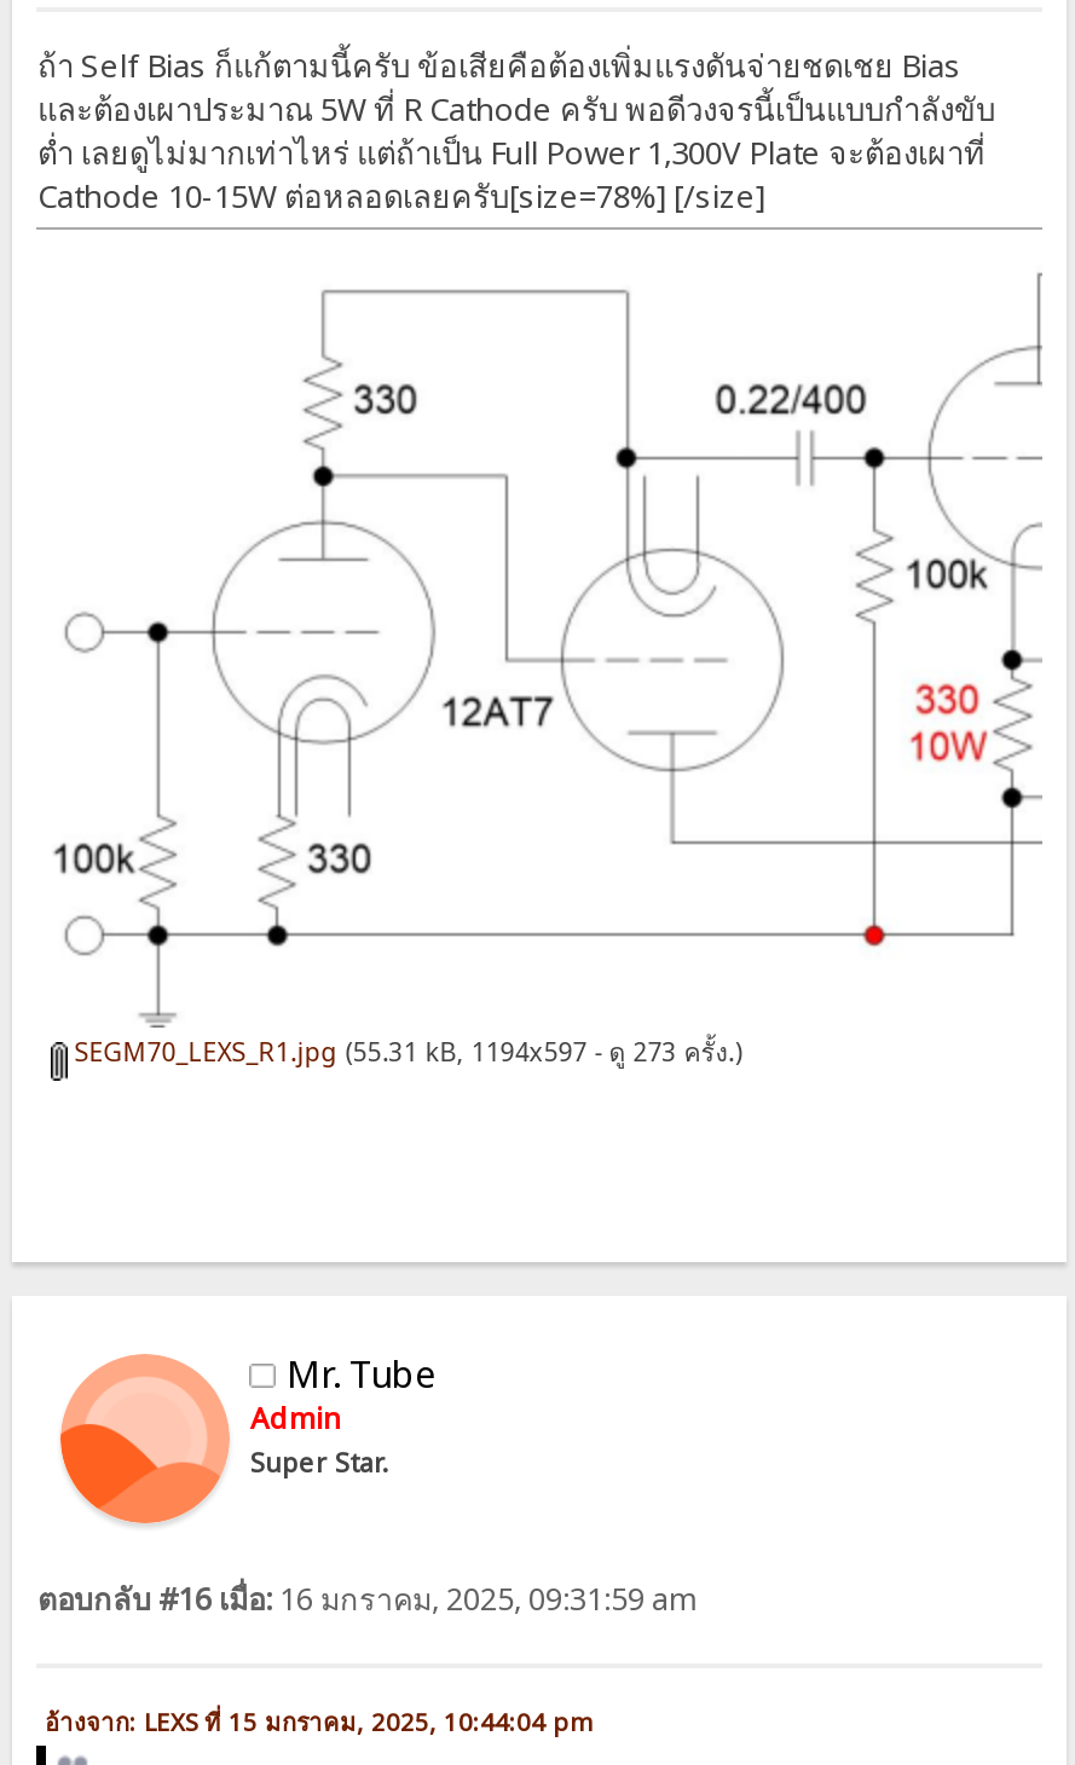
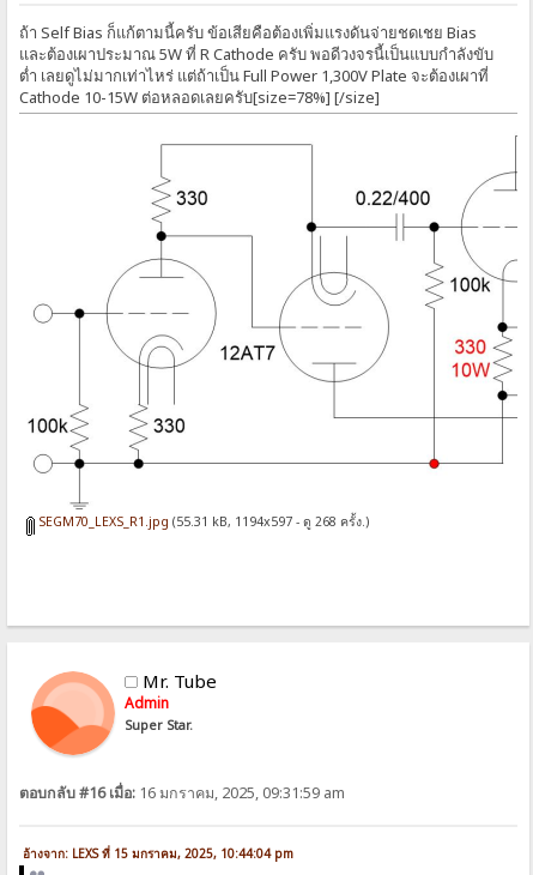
[67,1036,742,1069] SEGM70_LEXS_R1.jpg (55.31 kB, 1194x597 - ดู 273 ครั้ง.) -> [34,513,369,530] SEGM70_LEXS_R1.jpg (55.31 kB, 1194x597 - ดู 268 ครั้ง.)

